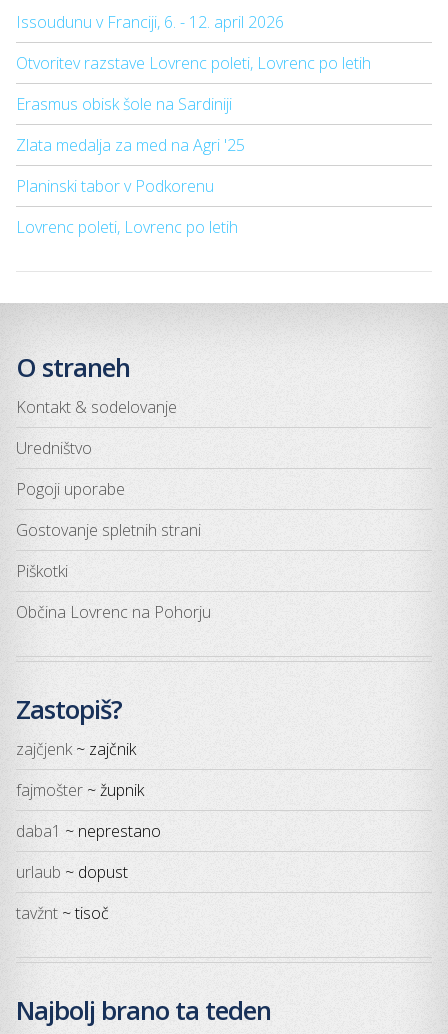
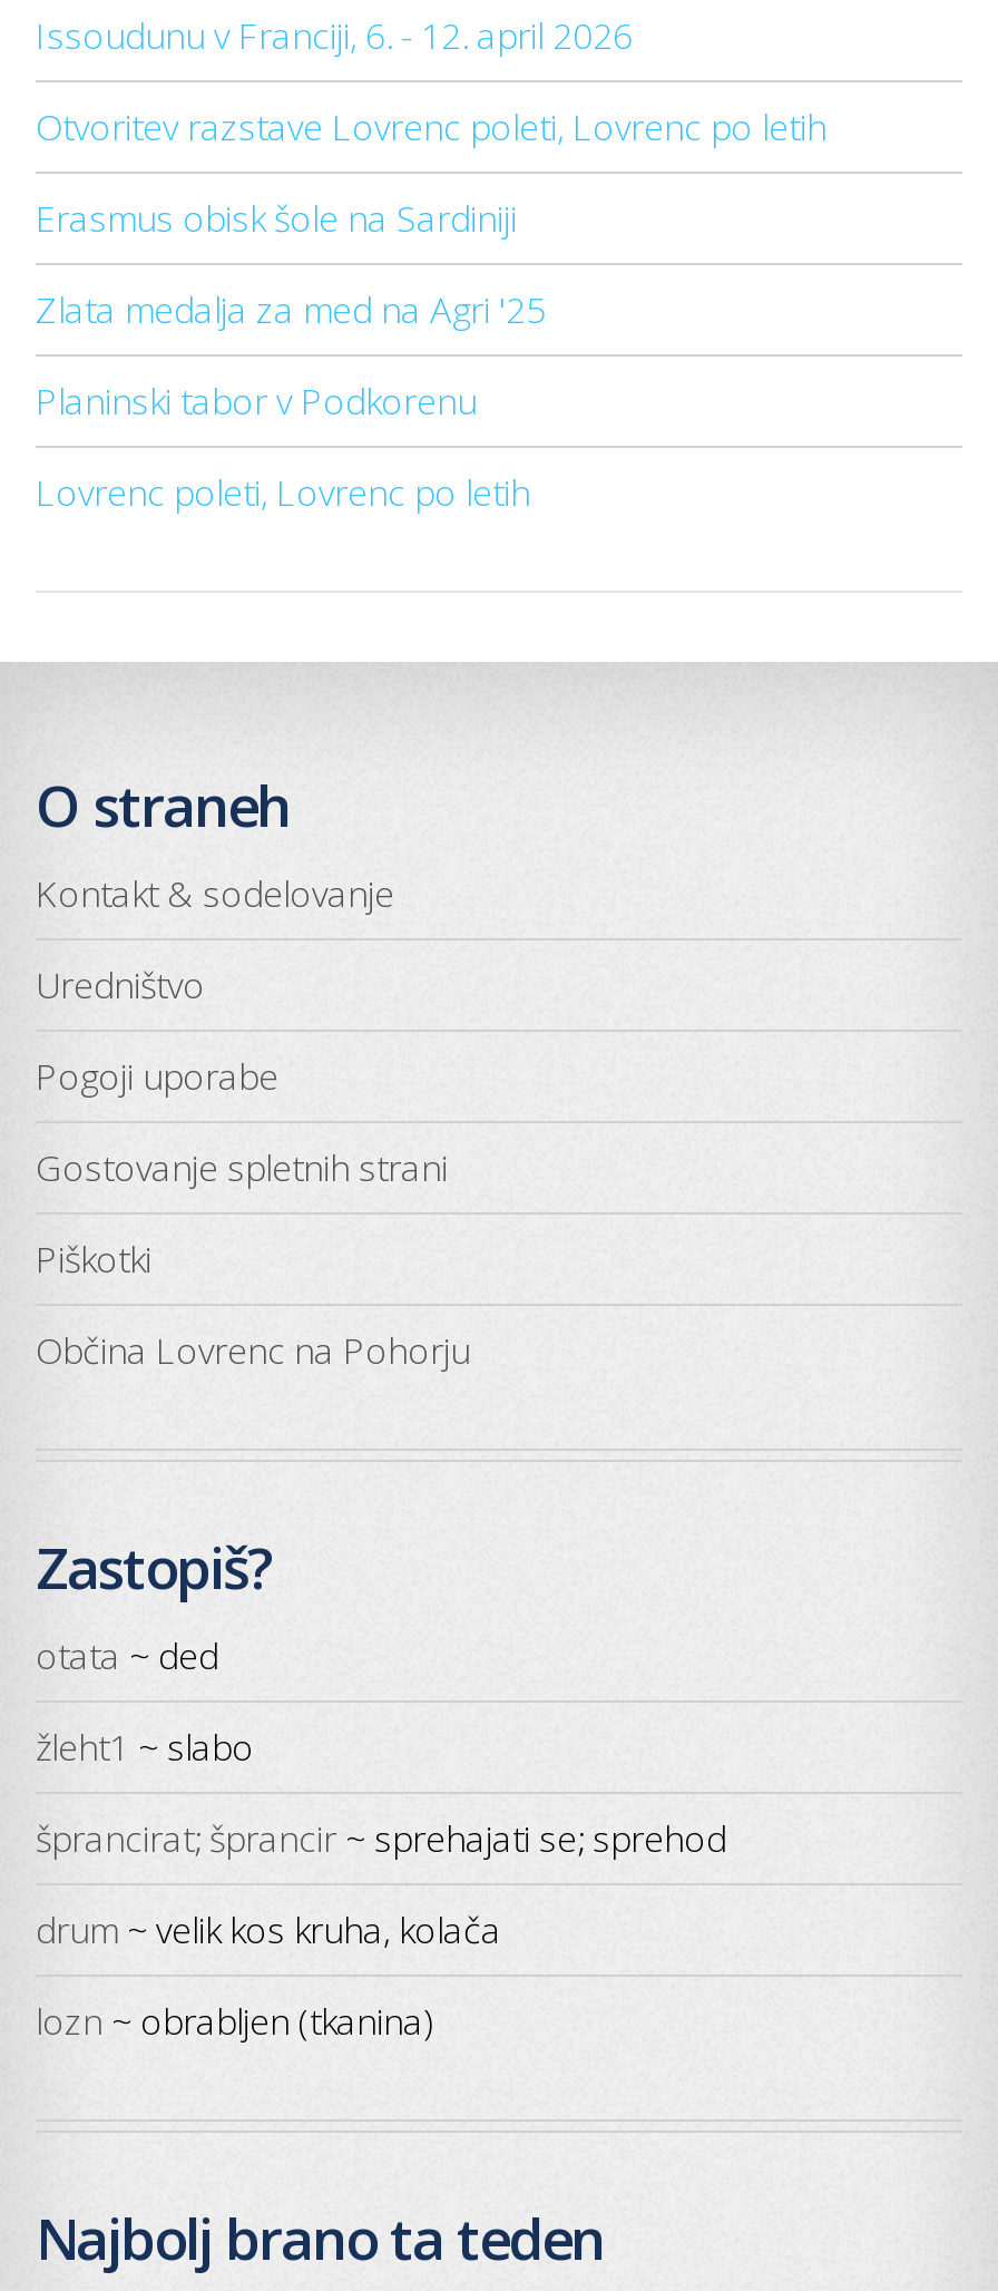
[16,738,136,760] zajčjenk ~ zajčnik -> [36,1631,218,1680] otata ~ ded
[16,779,144,801] fajmošter ~ župnik -> [36,1722,254,1772] žleht1 ~ slabo
[16,820,161,842] daba1 ~ neprestano -> [36,1814,726,1863] šprancirat; šprancir ~ sprehajati se; sprehod
[16,861,128,883] urlaub ~ dopust -> [36,1905,501,1954] drum ~ velik kos kruha, kolača
[16,902,109,924] tavžnt ~ tisoč -> [36,1997,434,2046] lozn ~ obrabljen (tkanina)

